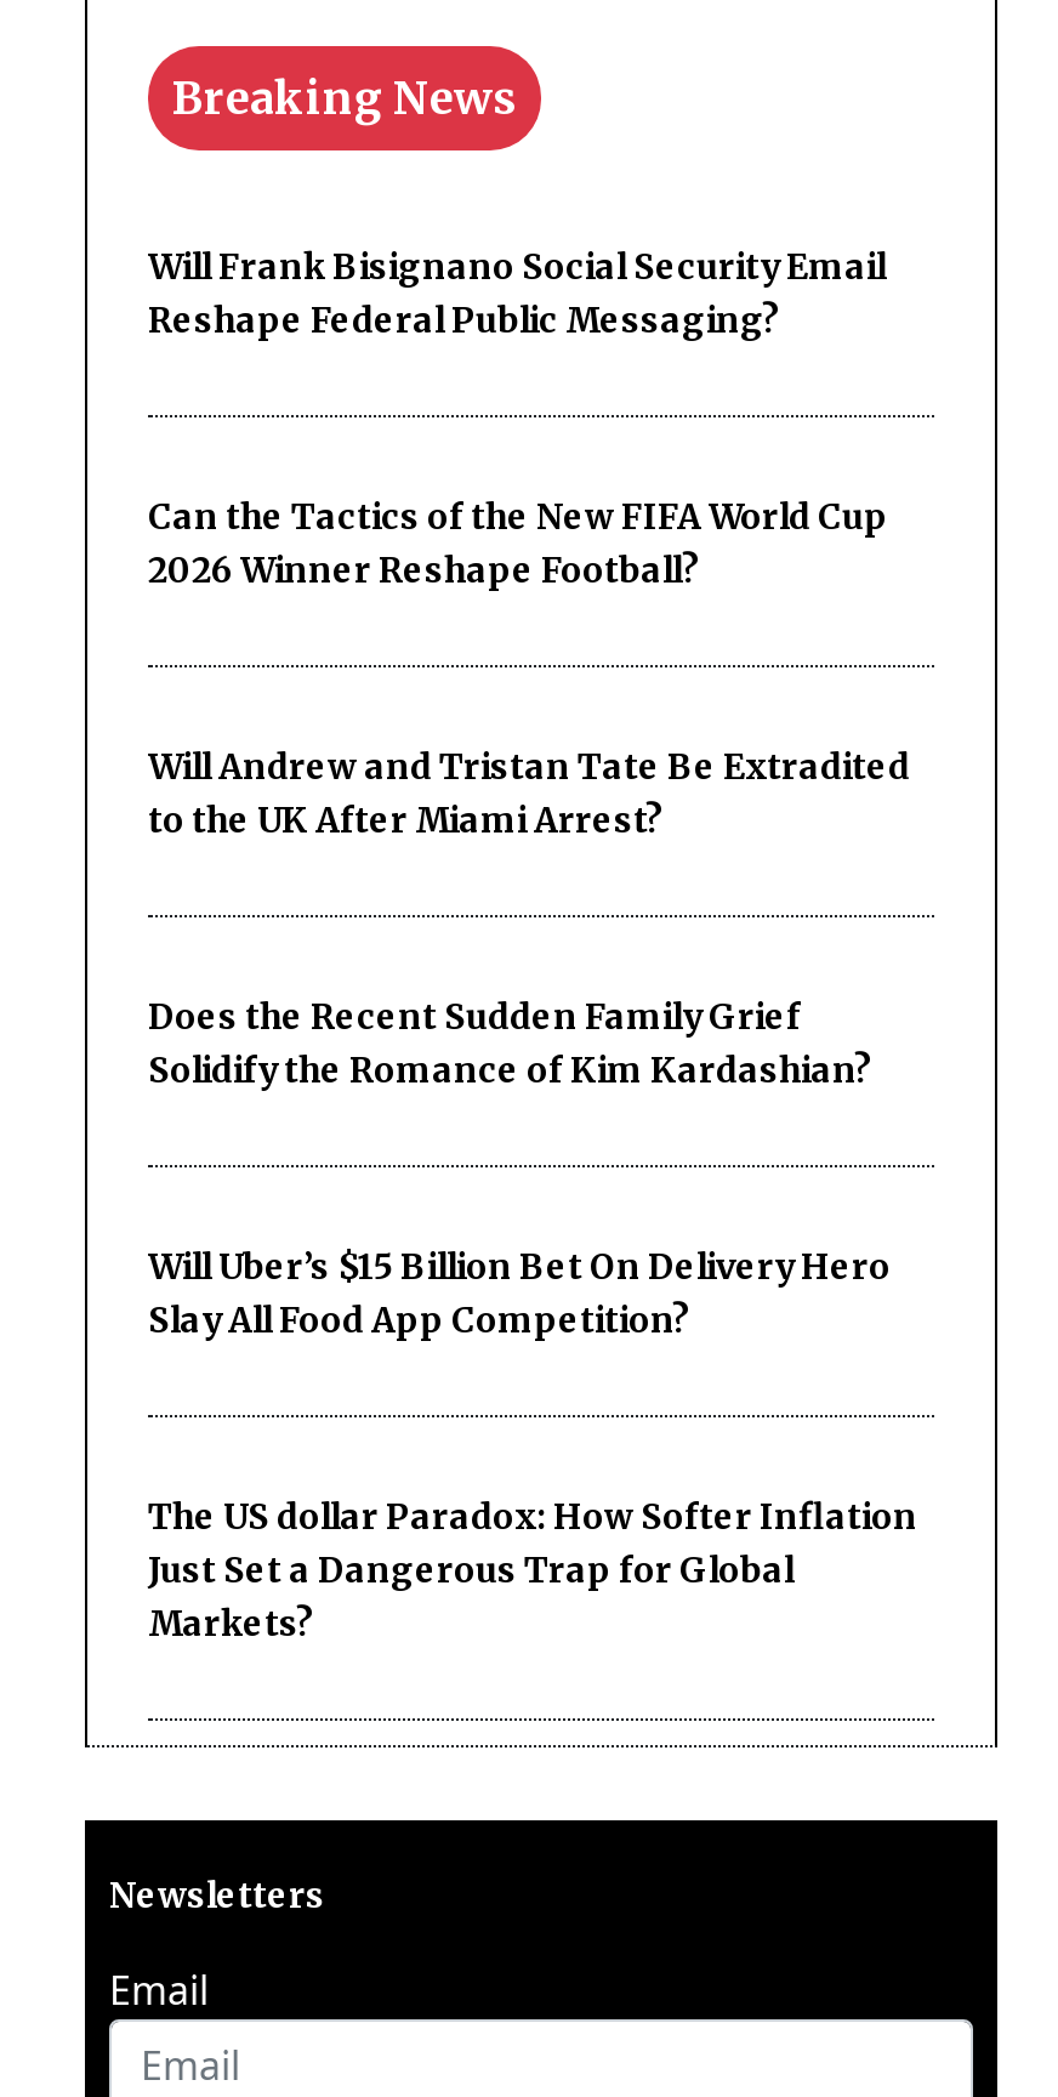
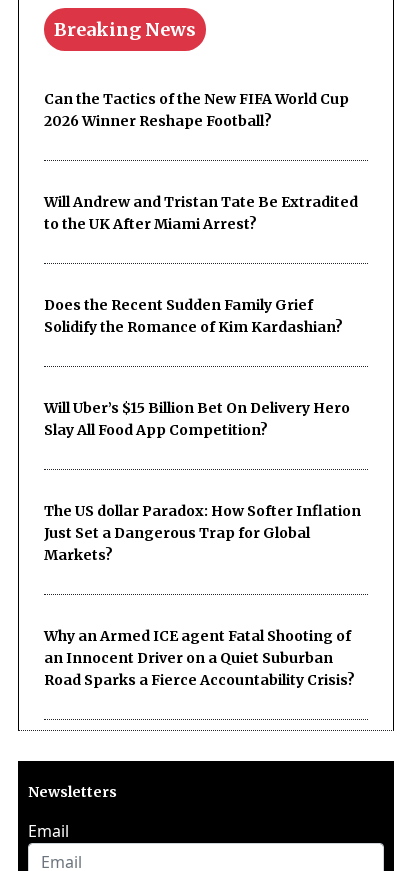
[148,246,886,343] Will Frank Bisignano Social Security Email | Reshape Federal Public Messaging? -> none
moved [148,496,917,1646] -> [44,90,361,564]: Can the Tactics of the New FIFA World Cup | 2026 Winner Reshape Football? | Will Andrew and Tristan Tate Be Extradited | ... | Just Set a Dangerous Trap for Global | Markets?
none -> [44,627,355,689] Why an Armed ICE agent Fatal Shooting of | an Innocent Driver on a Quiet Suburban | Road Sparks a Fierce Accountability Crisis?

